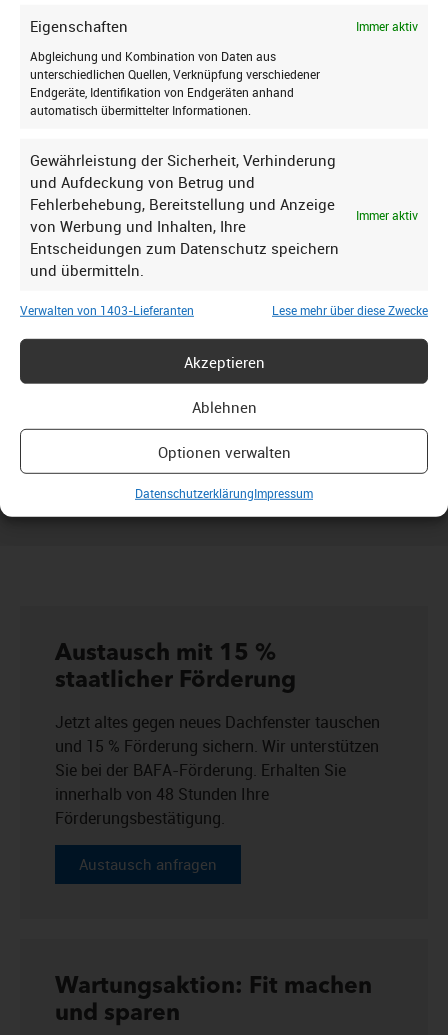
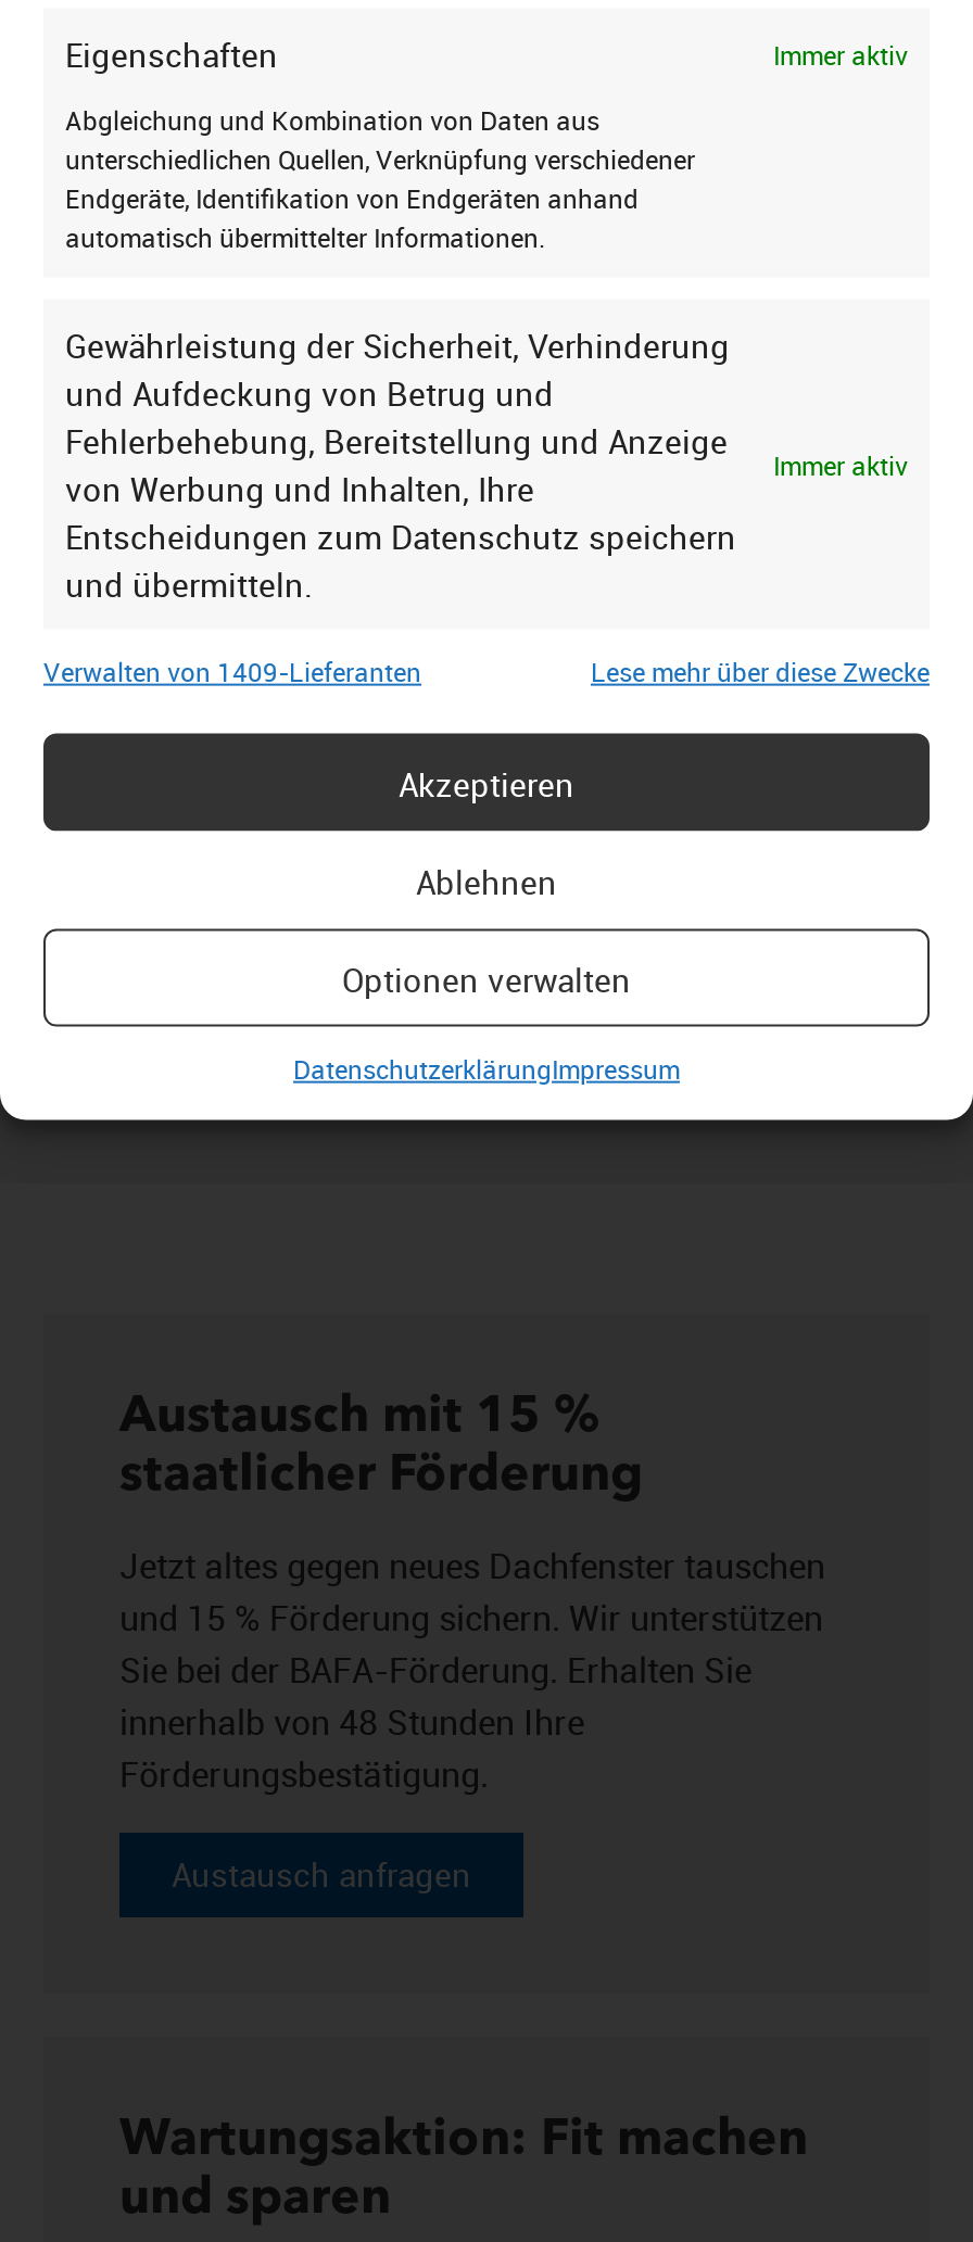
[20,302,194,318] Verwalten von 1403-Lieferanten -> [43,654,421,689] Verwalten von 1409-Lieferanten

